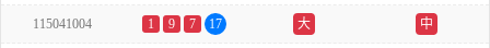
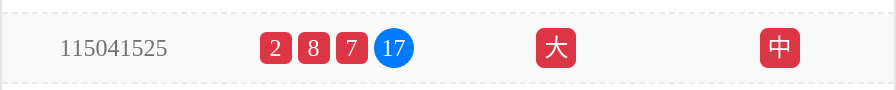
[33,16,92,32] 115041004 -> [60,34,168,62] 115041525
[147,16,154,32] 1 -> [270,34,282,62] 2
[168,16,175,32] 9 -> [308,34,320,62] 8

